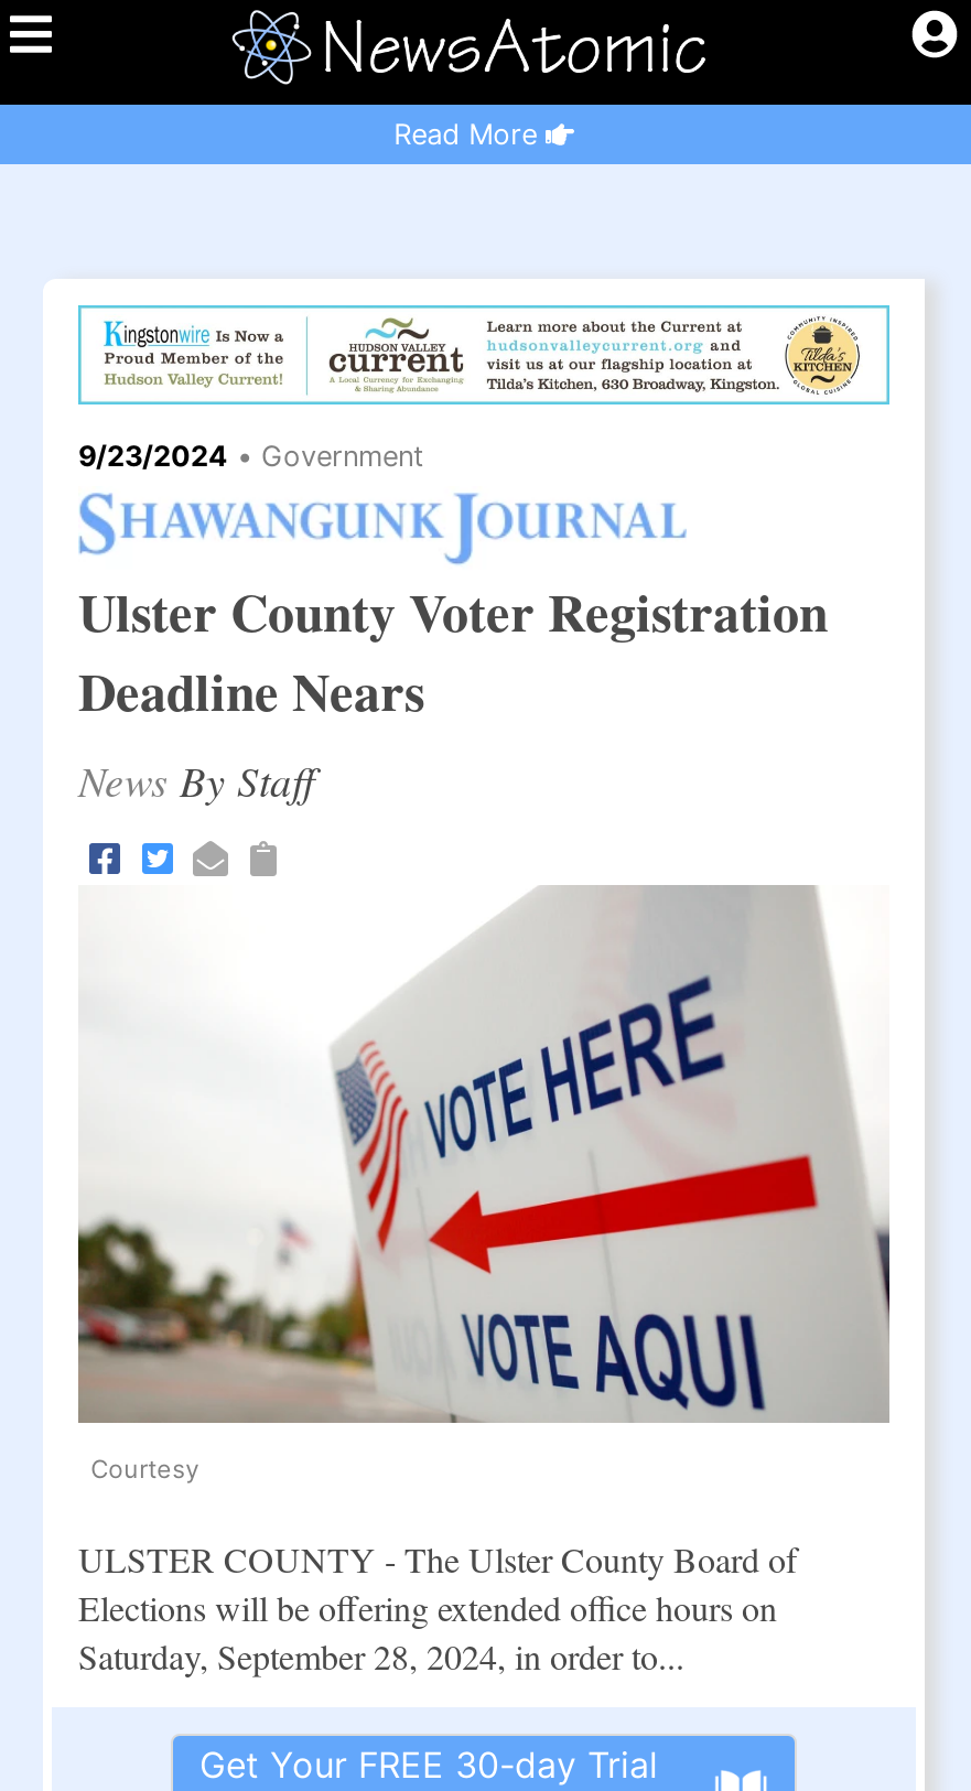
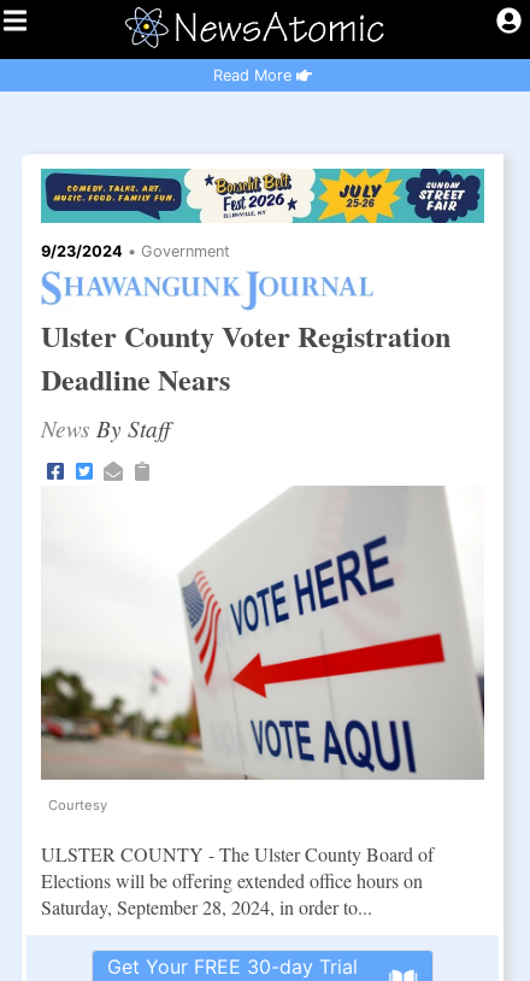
[80,303,887,407] [image] -> [41,168,484,224] [image]

